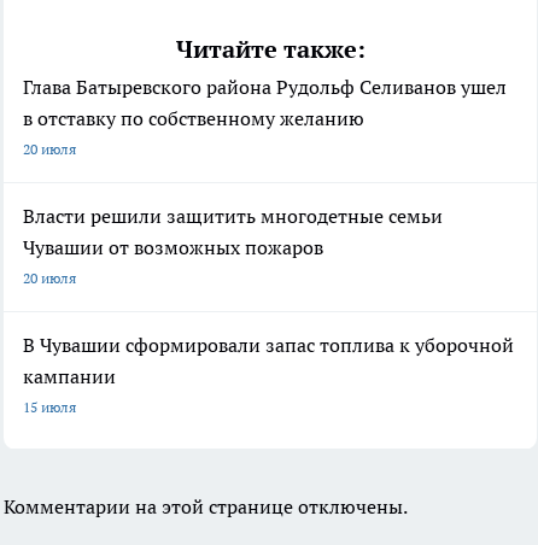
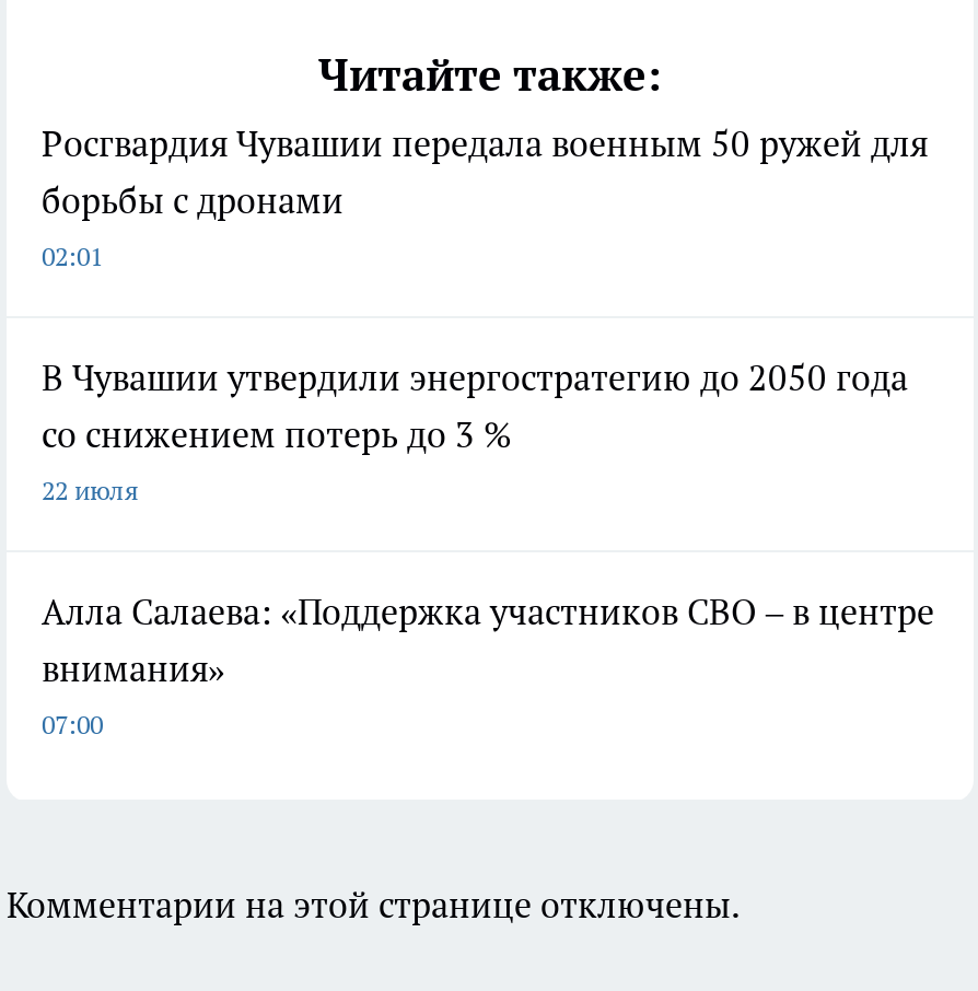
[23,75,507,158] Глава Батыревского района Рудольф Селиванов ушел | в отставку по собственному желанию | 20 июля -> [42,121,928,272] Росгвардия Чувашии передала военным 50 ружей для | борьбы с дронами | 02:01
[23,204,443,287] Власти решили защитить многодетные семьи | Чувашии от возможных пожаров | 20 июля -> [42,355,908,506] В Чувашии утвердили энергостратегию до 2050 года | со снижением потерь до 3 % | 22 июля
[23,333,514,416] В Чувашии сформировали запас топлива к уборочной | кампании | 15 июля -> [42,589,934,740] Алла Салаева: «Поддержка участников СВО – в центре | внимания» | 07:00

